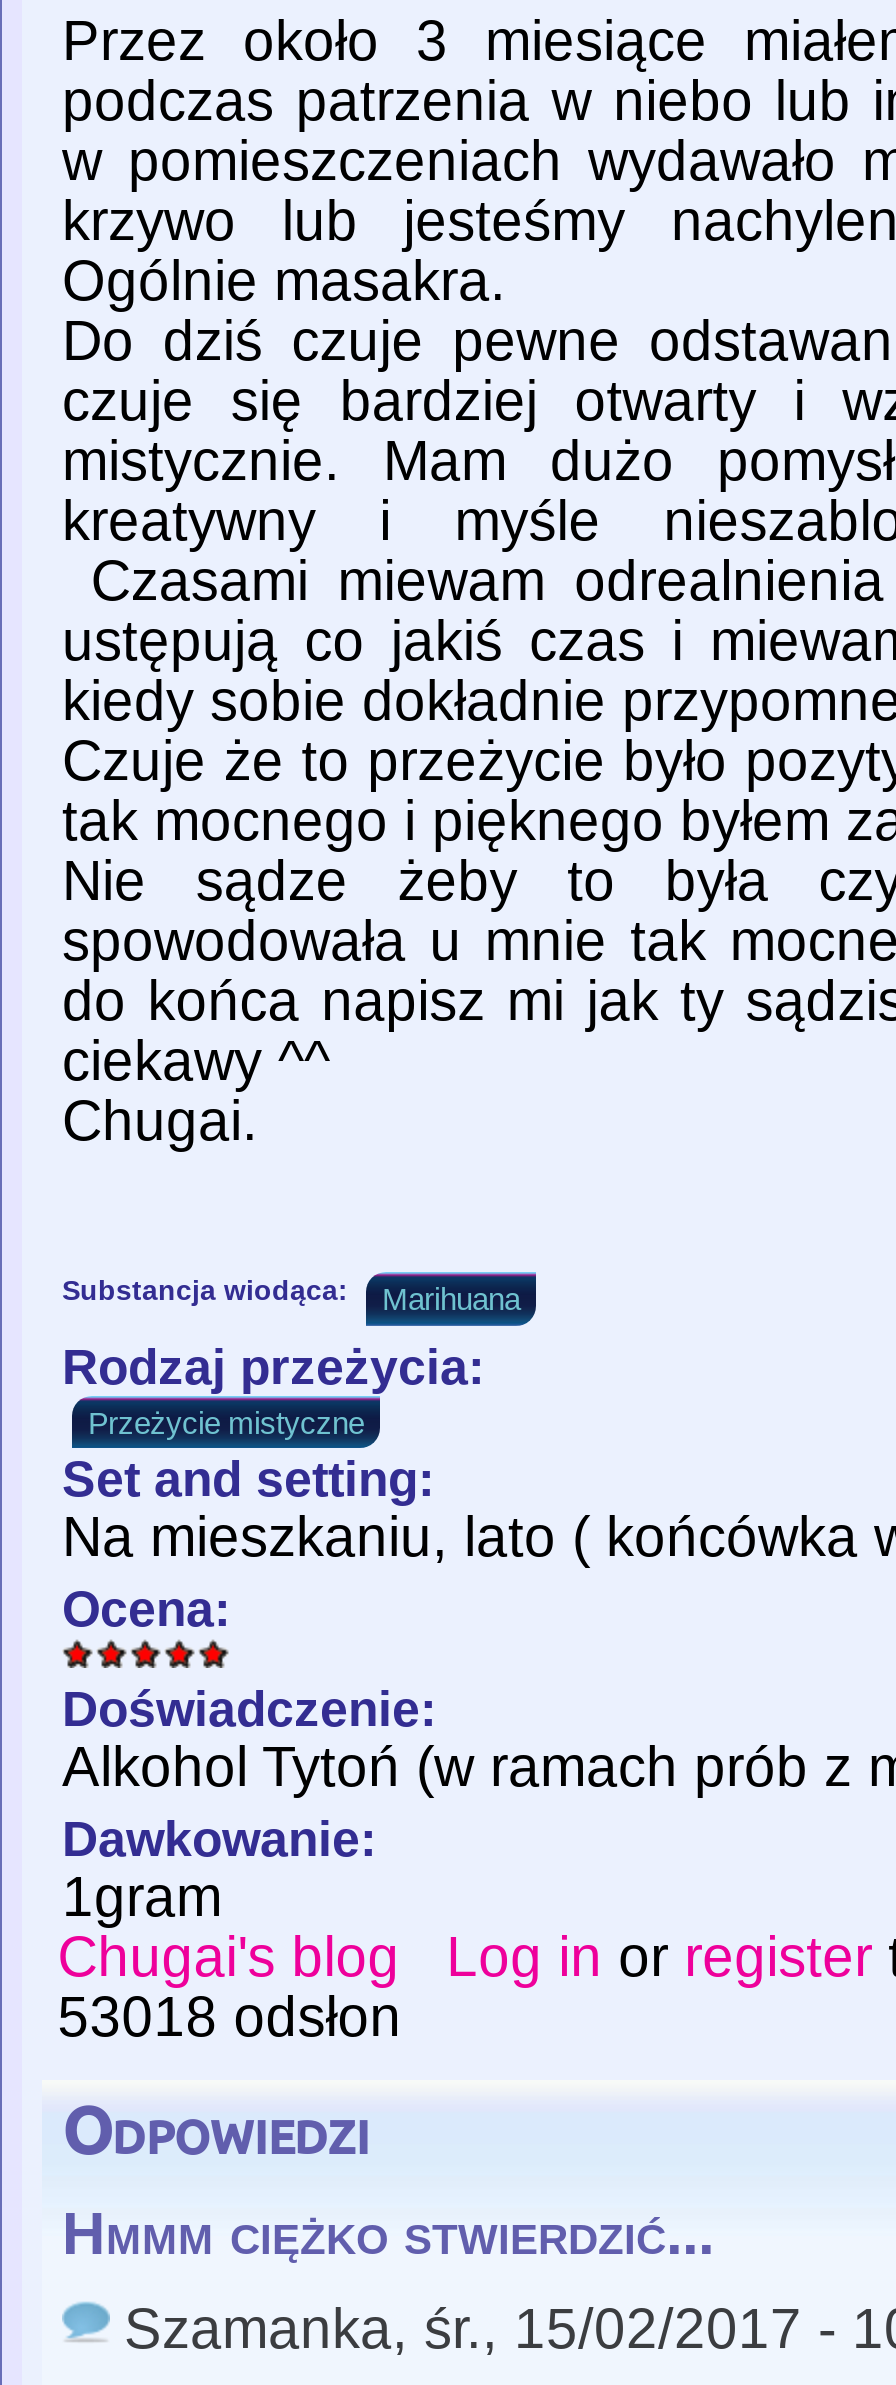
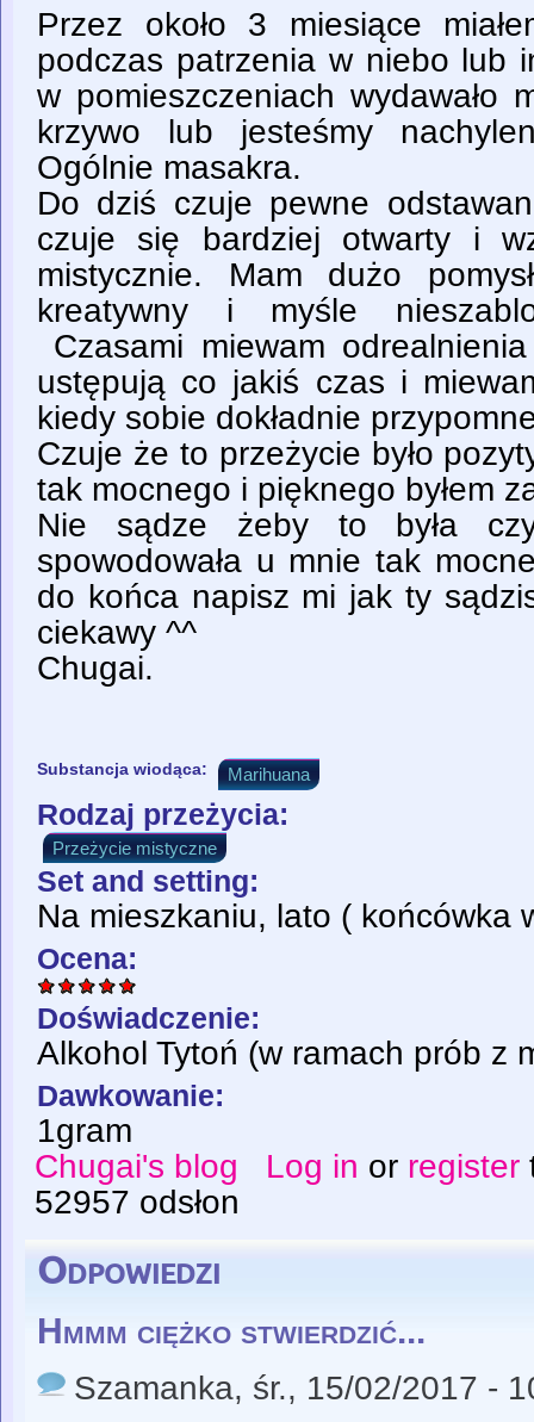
[57,1987,401,2049] 53018 odsłon -> [34,1184,239,1221] 52957 odsłon

